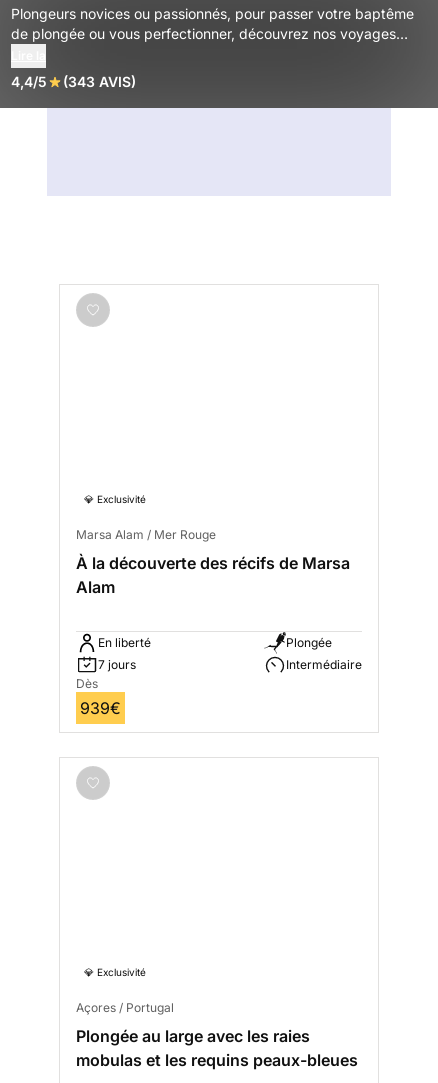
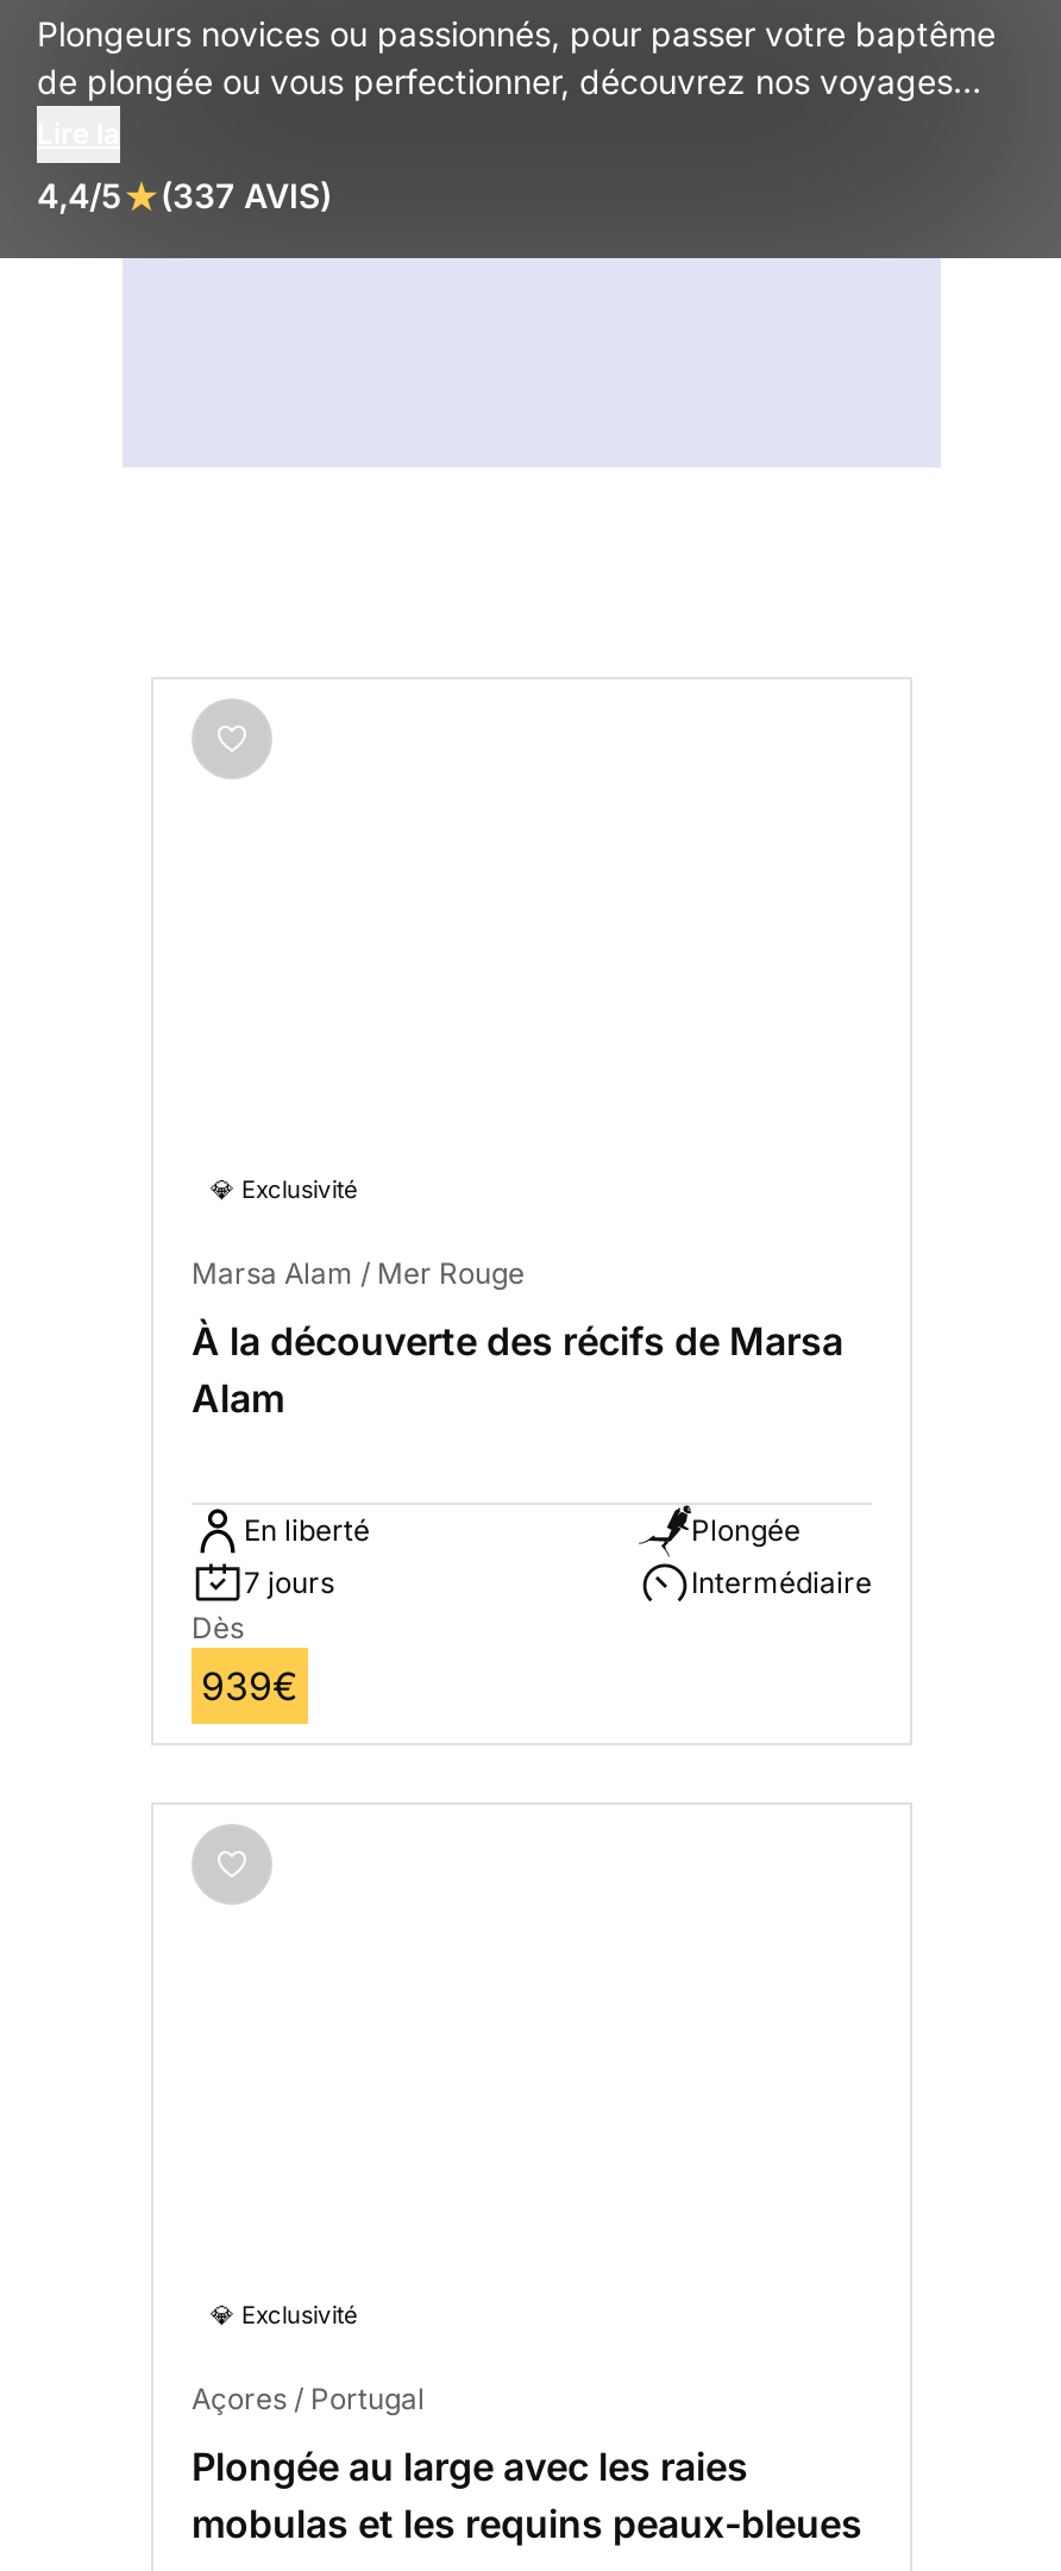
[11,73,136,90] 4,4/5 (343 AVIS) -> [37,174,332,215] 4,4/5 (337 AVIS)

